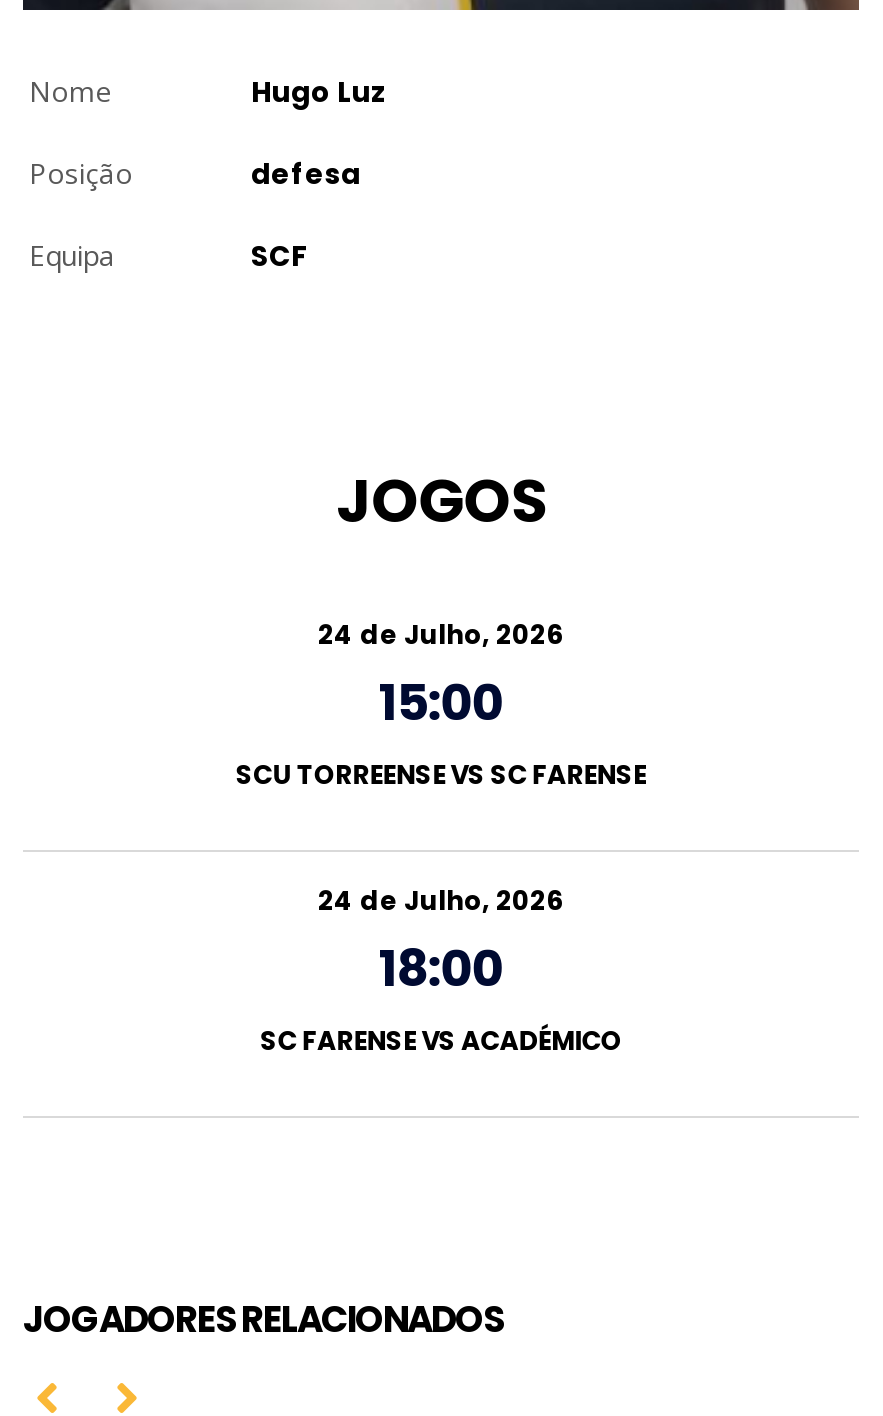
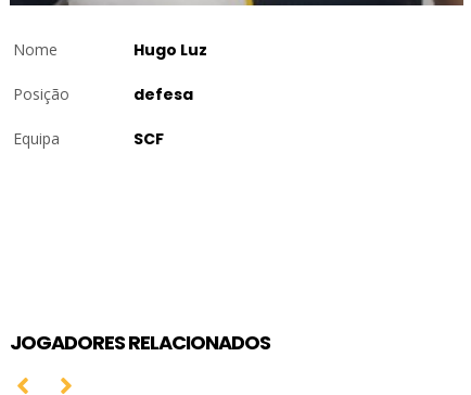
[236,460,646,1060] JOGOS | 24 de Julho, 2026 | 15:00 | SCU TORREENSE VS SC FARENSE | 24 de Julho, 2026 | 18:00 | SC FARENSE VS ACADÉMICO -> none

